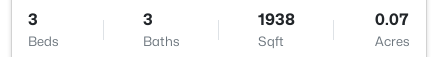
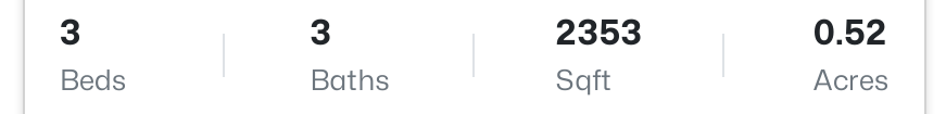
[258,10,295,29] 1938 -> [556,12,643,53] 2353
[375,10,409,29] 0.07 -> [813,12,887,53] 0.52

